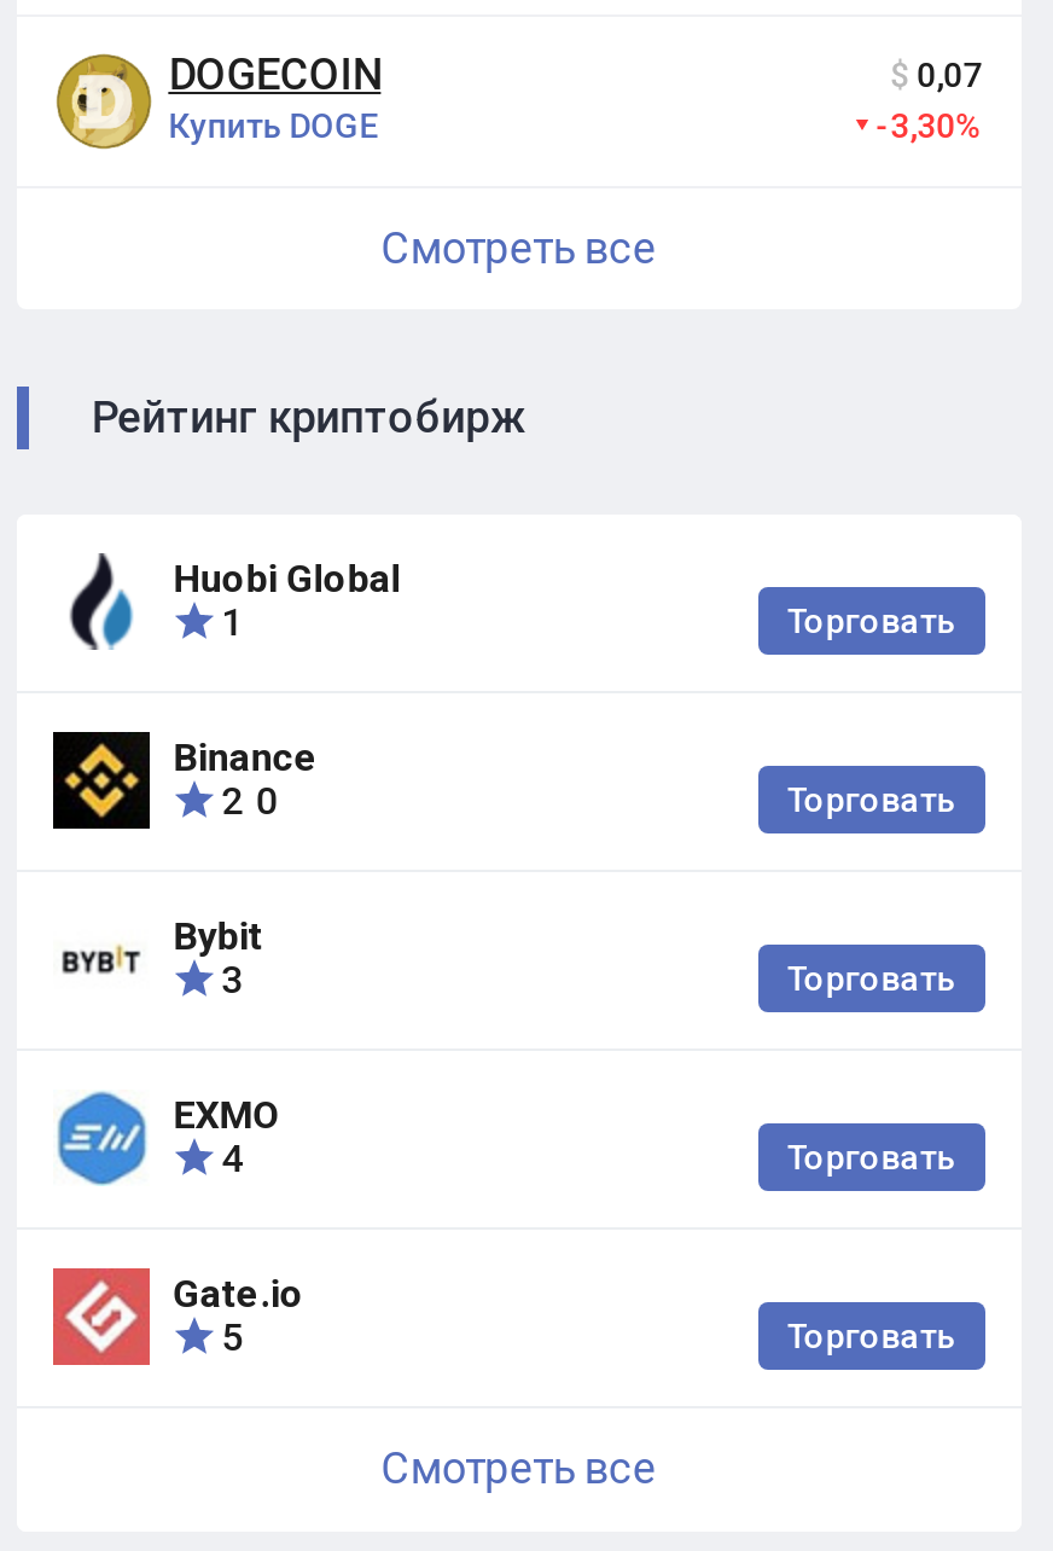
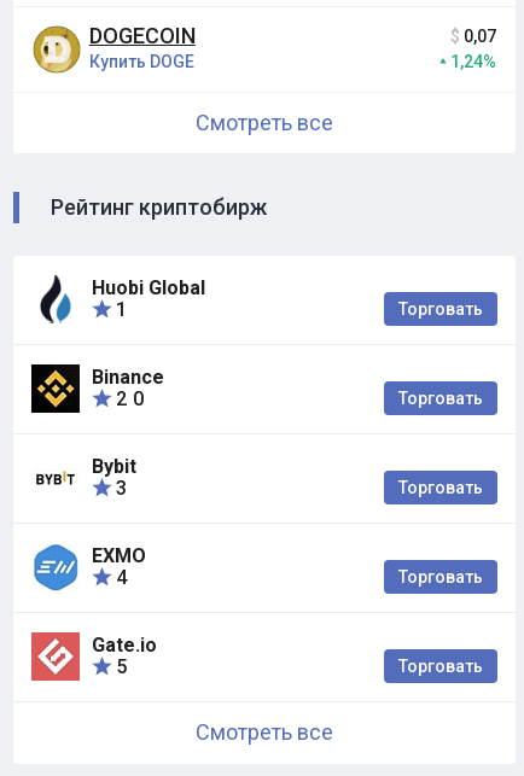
[869,106,982,145] -3,30% -> [446,52,496,71] 1,24%

